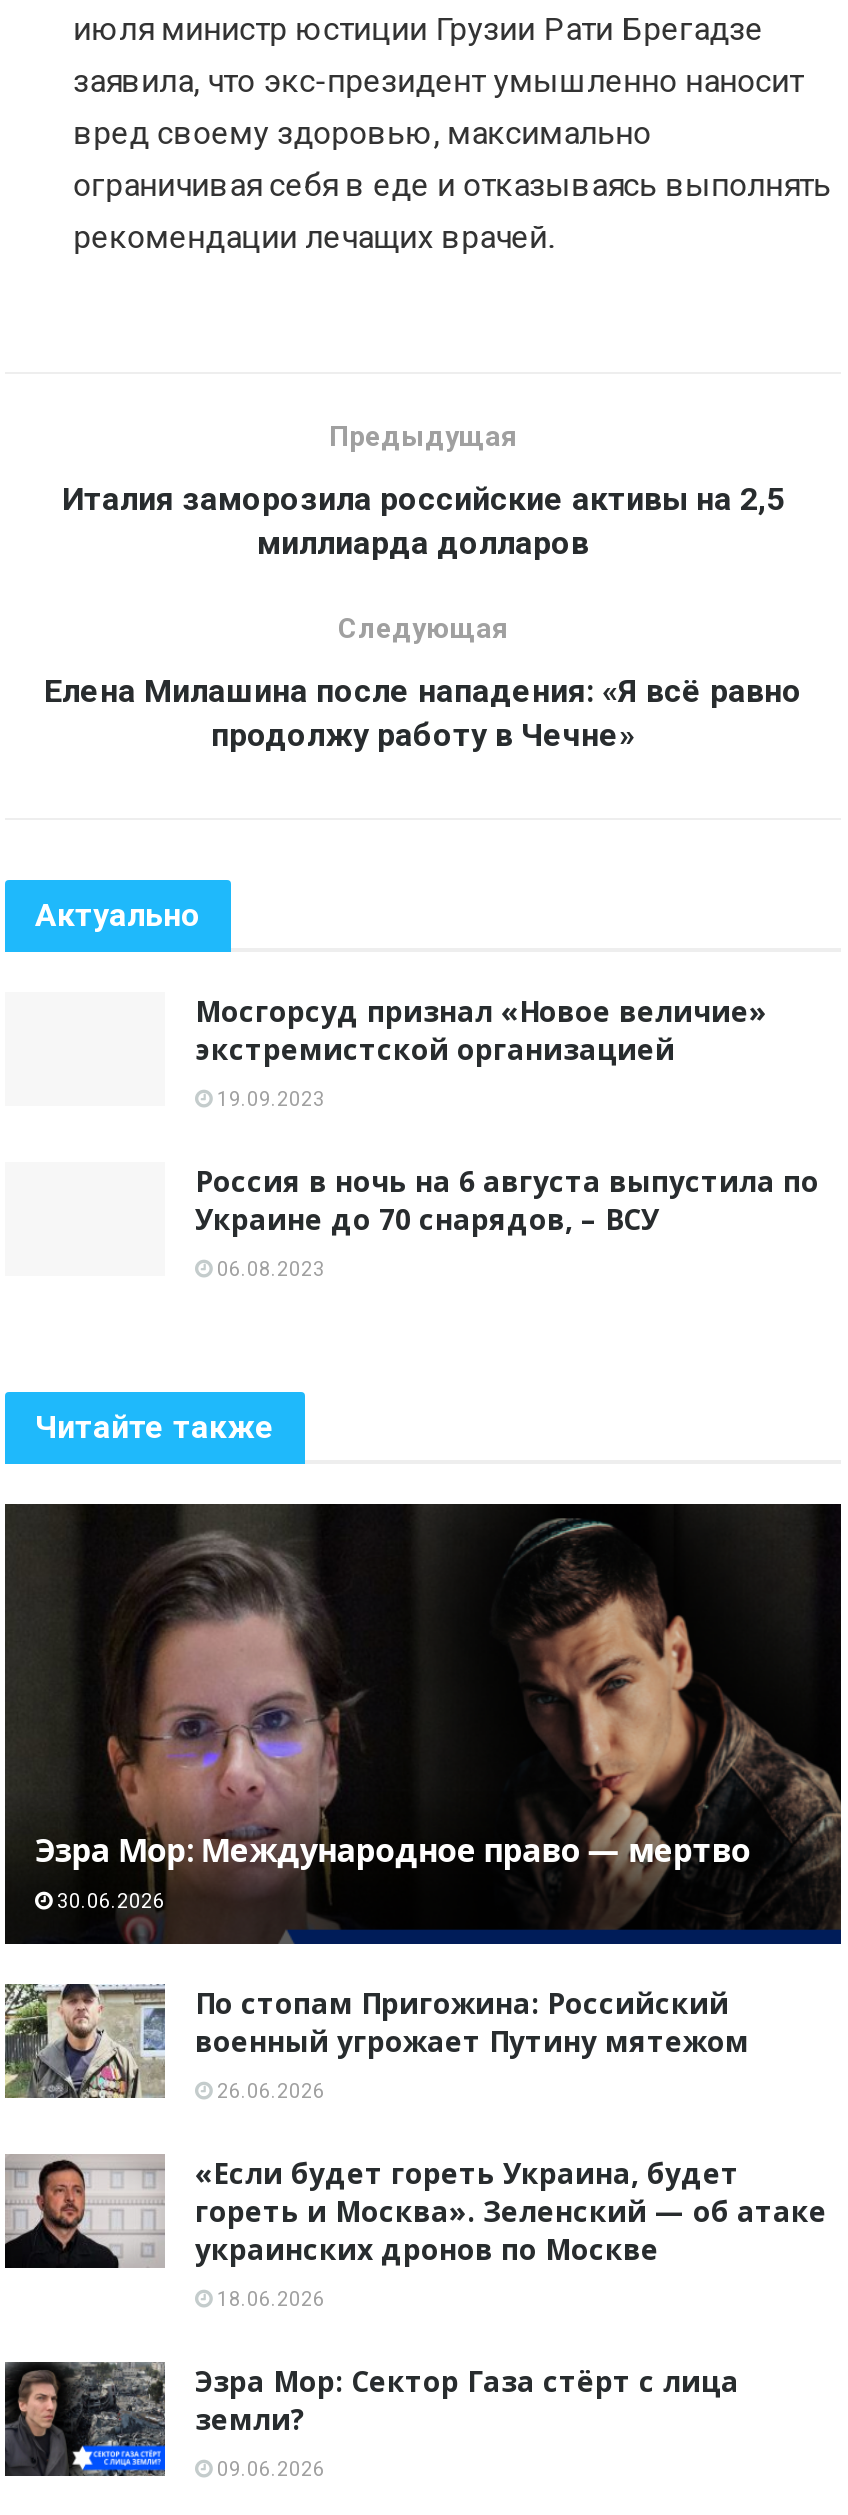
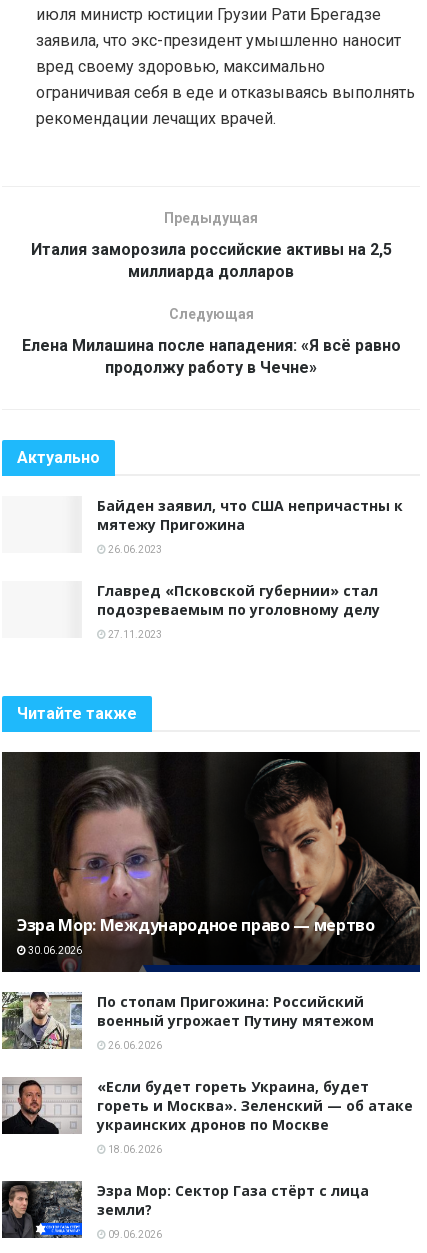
[195,992,767,1068] Мосгорсуд признал «Новое величие» | экстремистской организацией -> [97,496,403,534] Байден заявил, что США непричастны к | мятежу Пригожина
[213,1088,325,1110] 19.09.2023 -> [106,544,162,555] 26.06.2023
[195,1162,819,1238] Россия в ночь на 6 августа выпустила по | Украине до 70 снарядов, – ВСУ -> [97,581,380,619] Главред «Псковской губернии» стал | подозреваемым по уголовному делу
[213,1258,325,1280] 06.08.2023 -> [106,629,162,640] 27.11.2023

